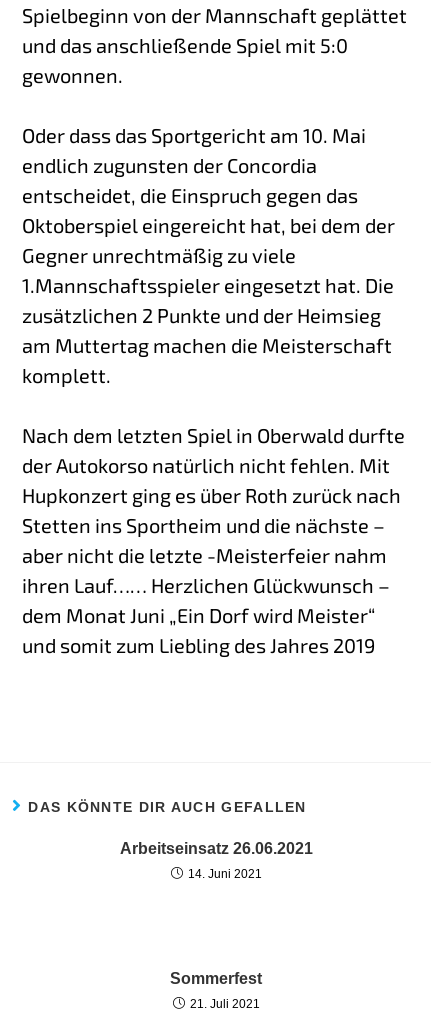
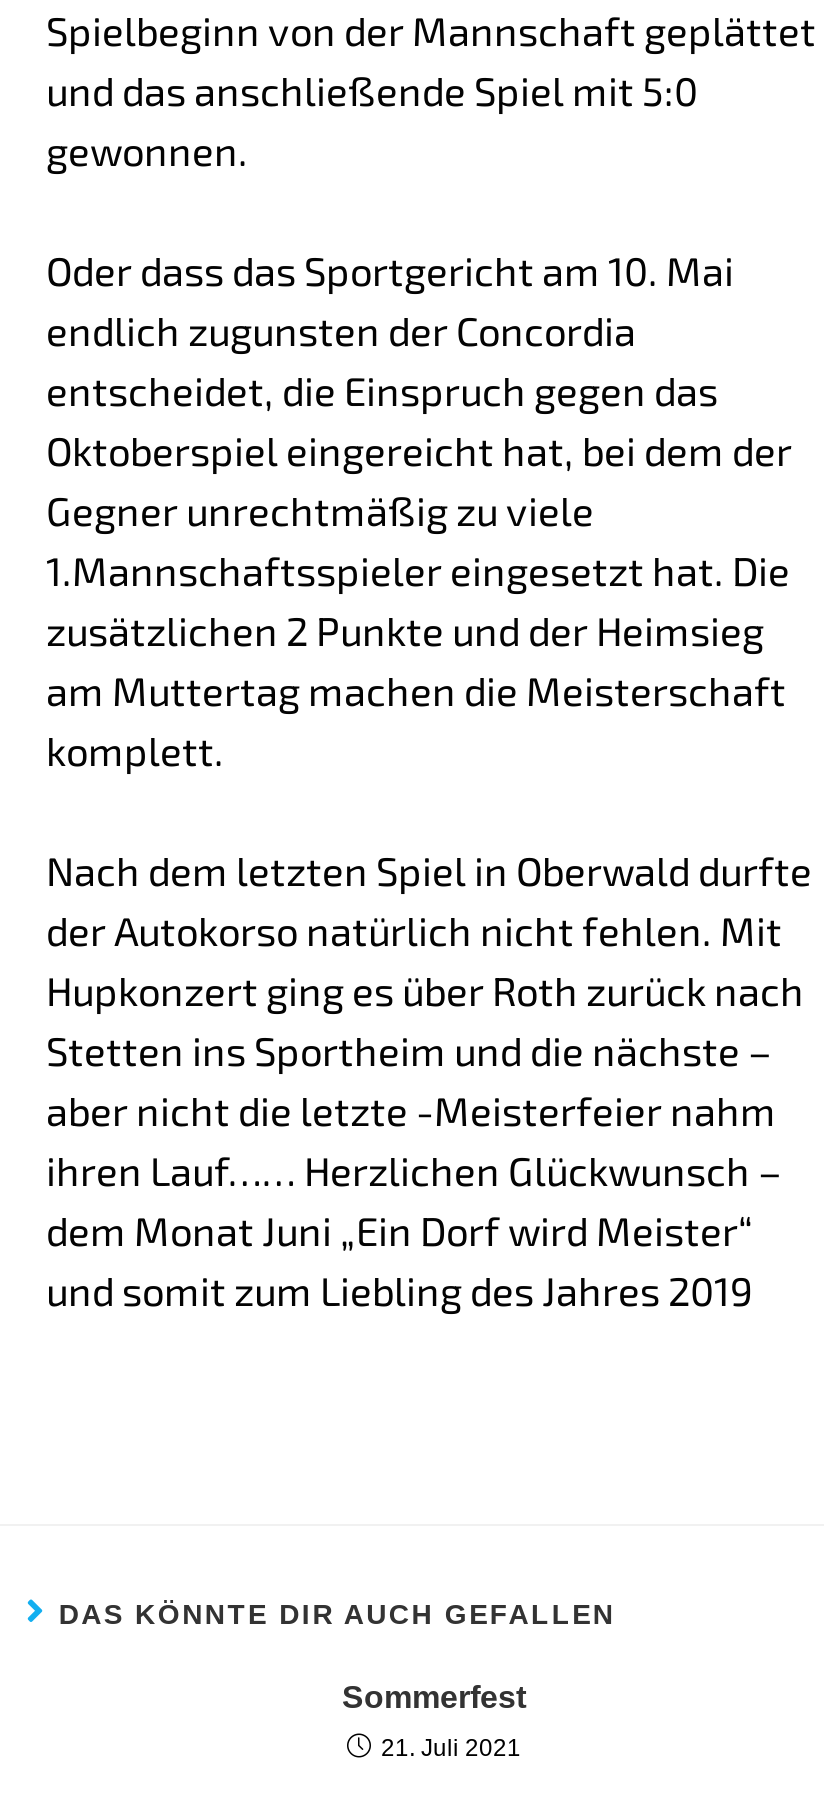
[119,840,312,881] Arbeitseinsatz 26.06.2021 | 14. Juni 2021 -> none

